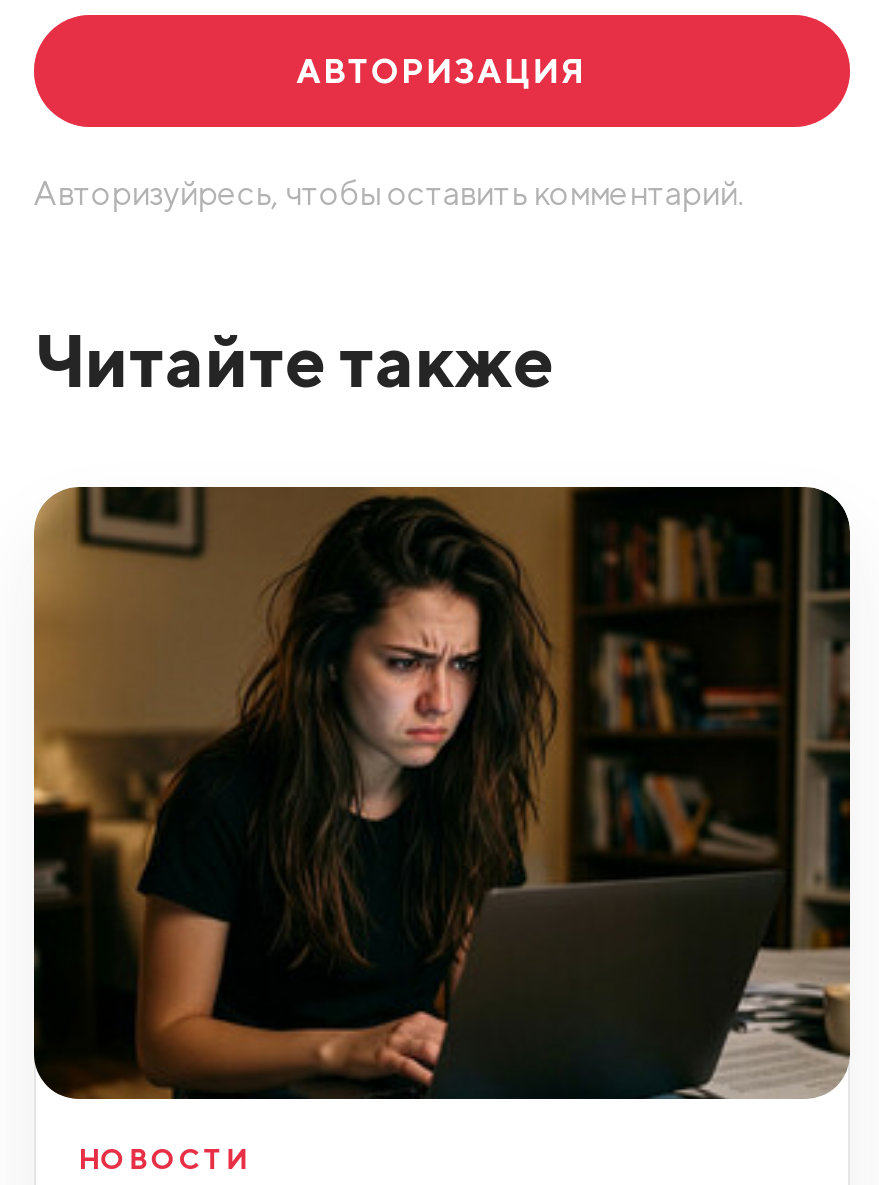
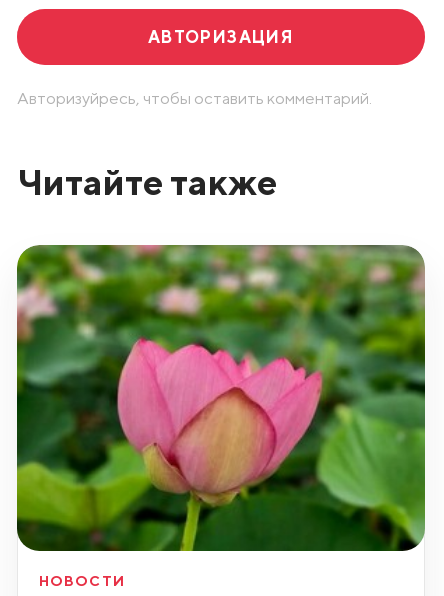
[32,485,852,1101] [image] -> [16,244,426,552] [image]

